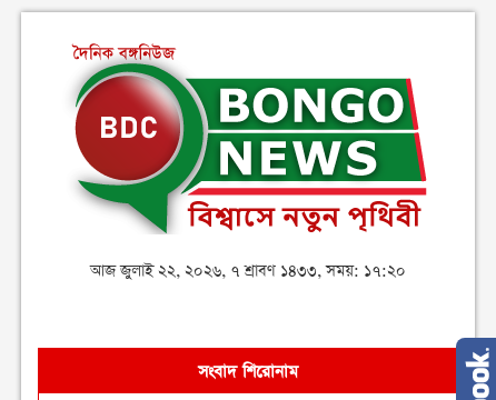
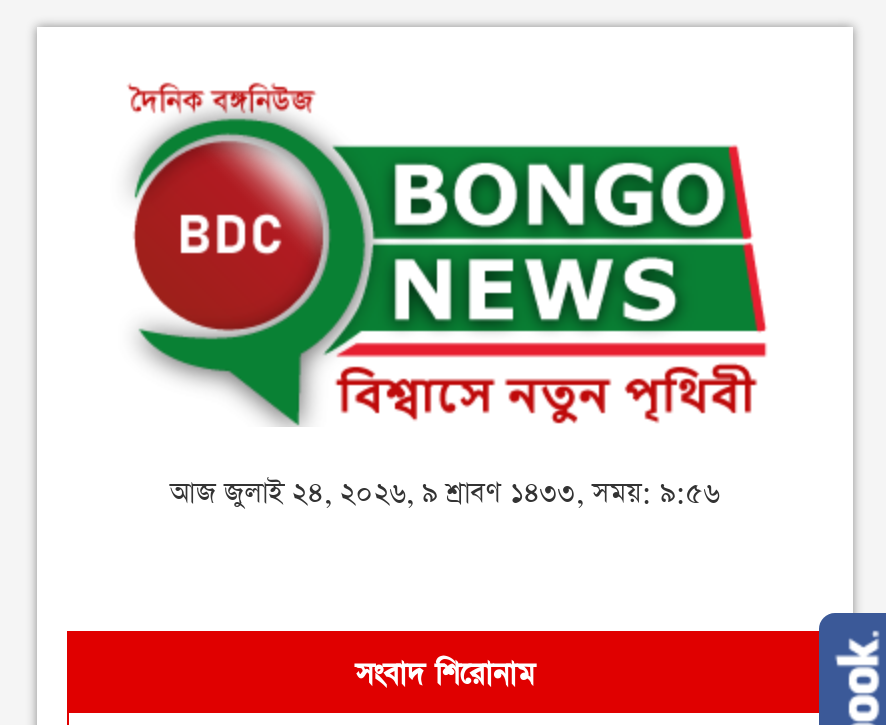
[90,261,406,282] আজ জুলাই ২২, ২০২৬, ৭ শ্রাবণ ১৪৩৩, সময়: ১৭:২০ -> [170,475,720,513] আজ জুলাই ২৪, ২০২৬, ৯ শ্রাবণ ১৪৩৩, সময়: ৯:৫৬

